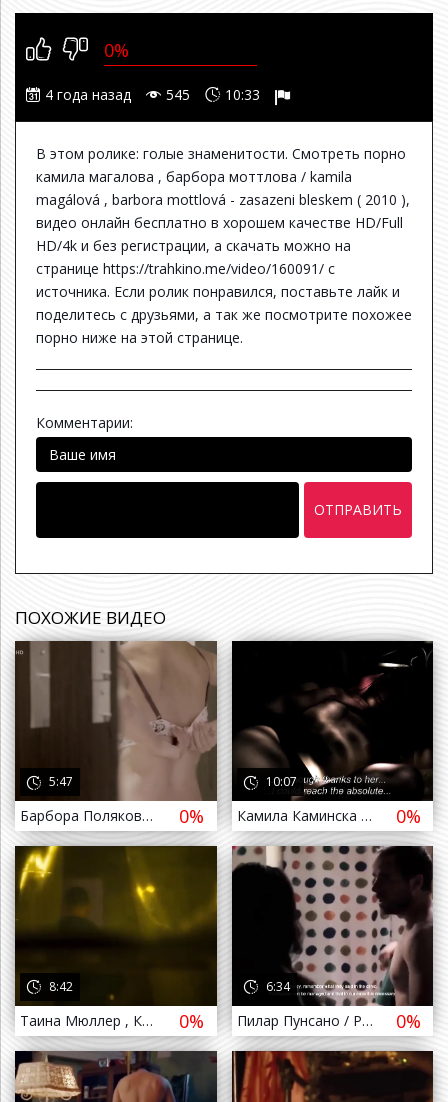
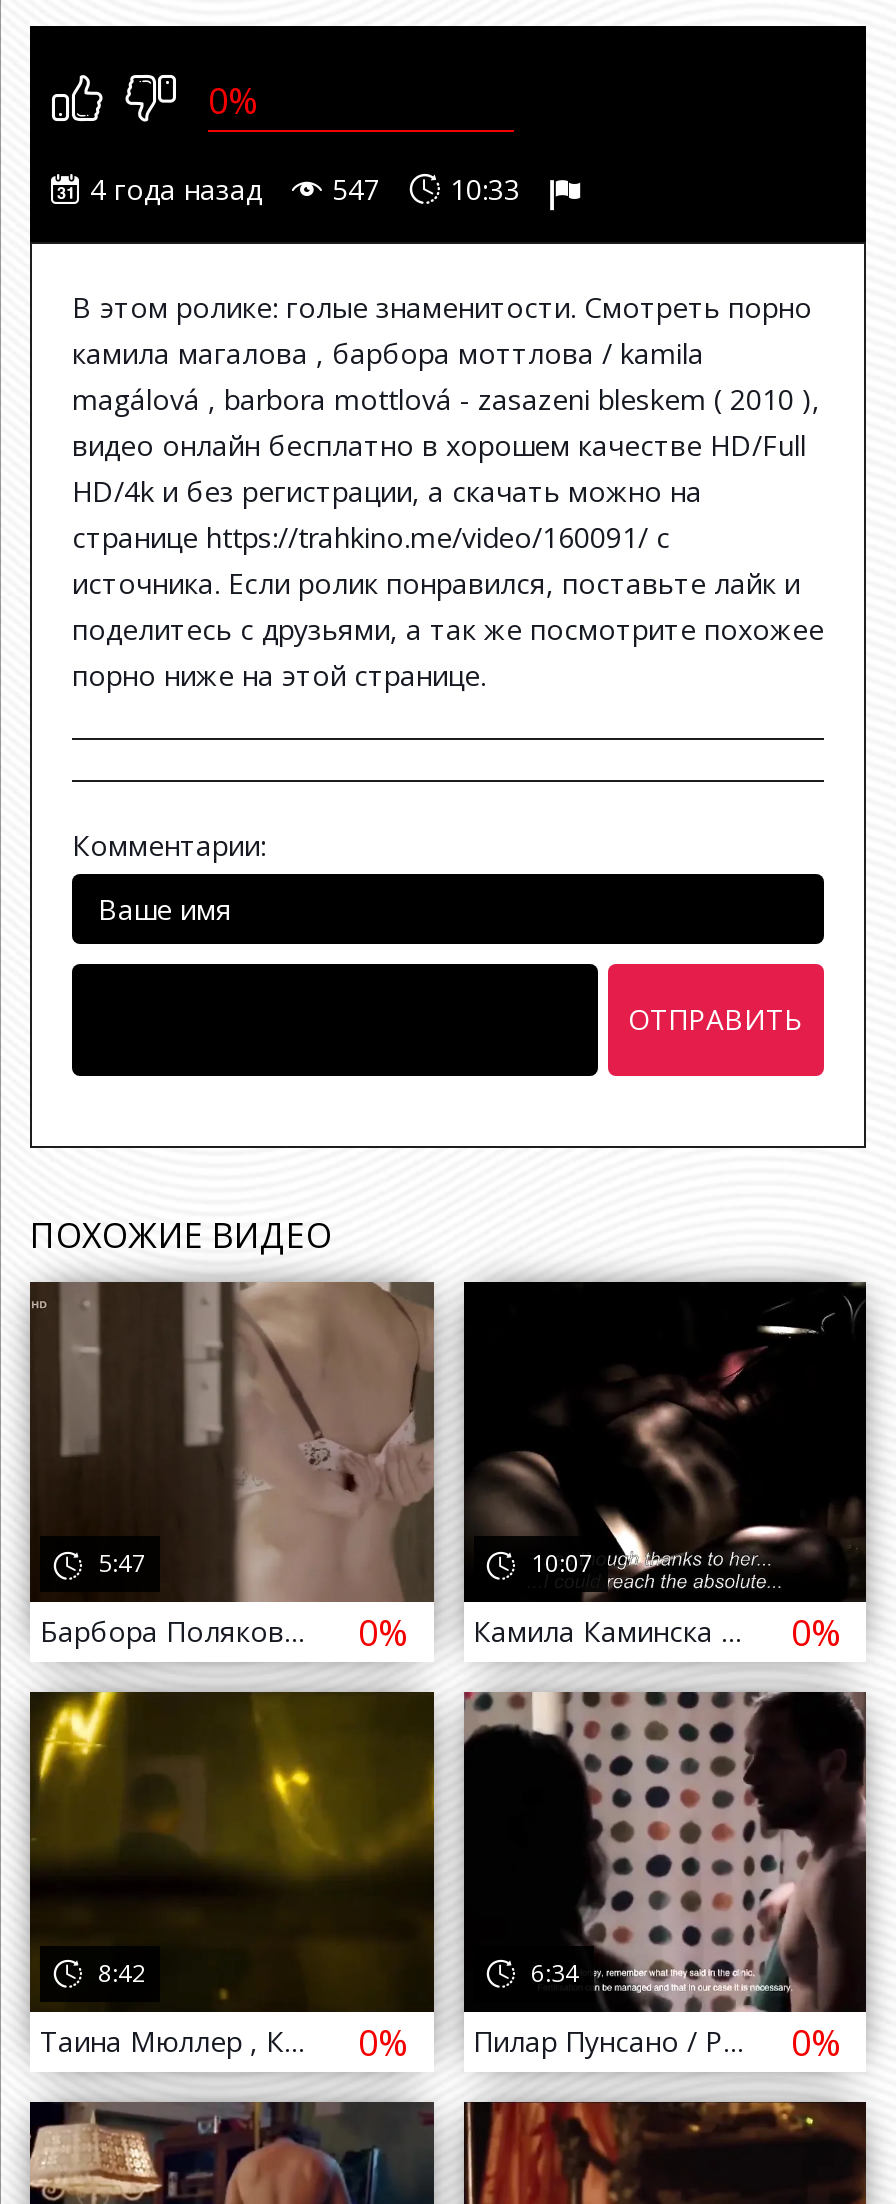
[45,85,260,104] 4 года назад 545 10:33 -> [90,170,520,208] 4 года назад 547 10:33

